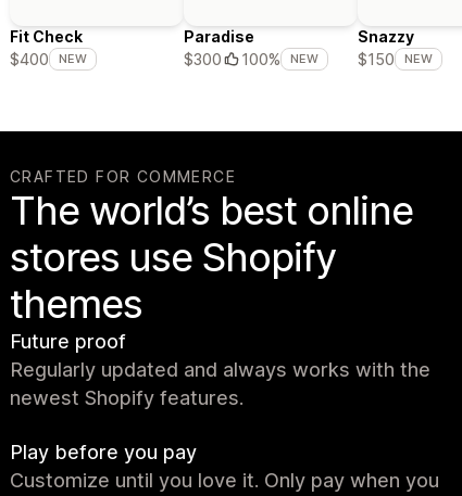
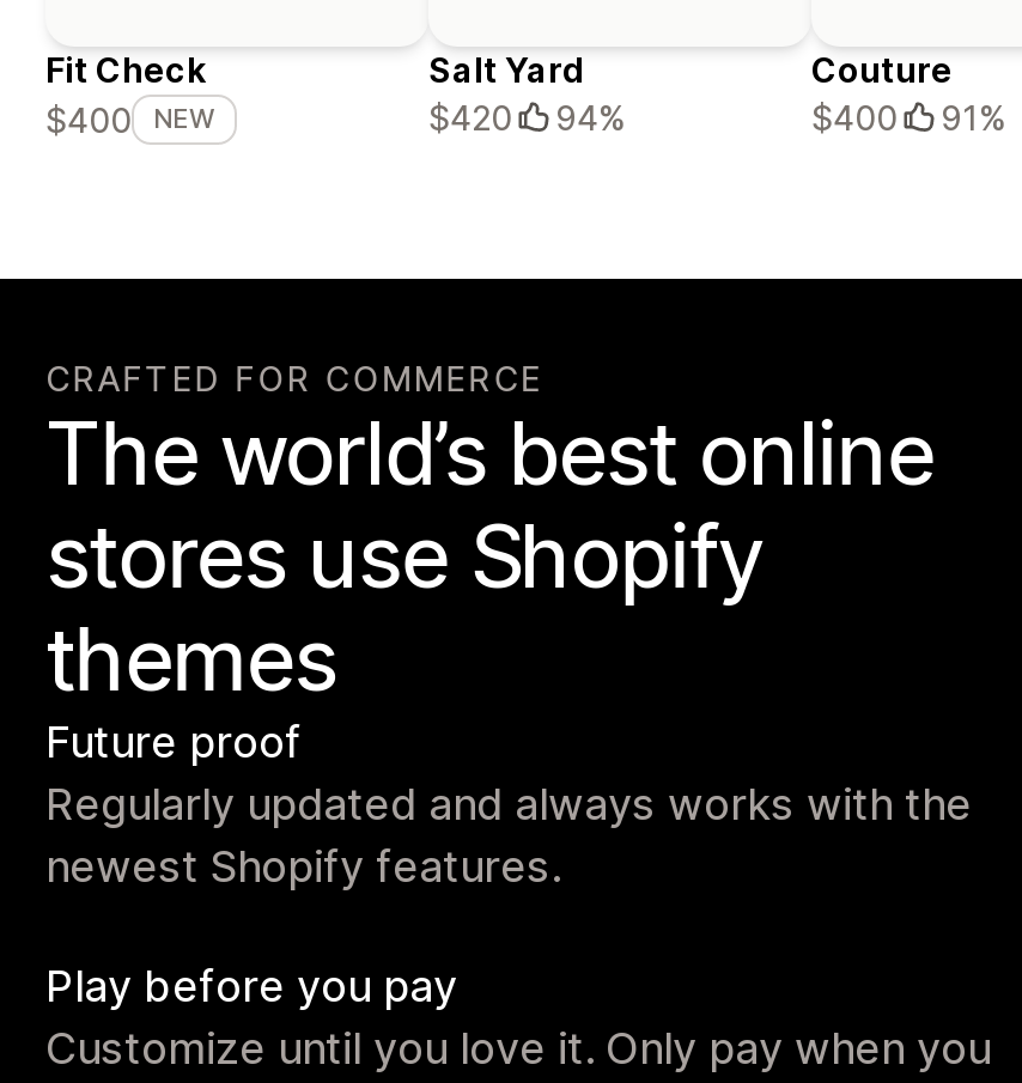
[184,27,319,68] Paradise | $300 | 100% | NEW -> [428,50,625,138] Salt Yard | $420 | 94%
[358,27,433,68] Snazzy | $150 | NEW -> [811,50,1005,138] Couture | $400 | 91%

